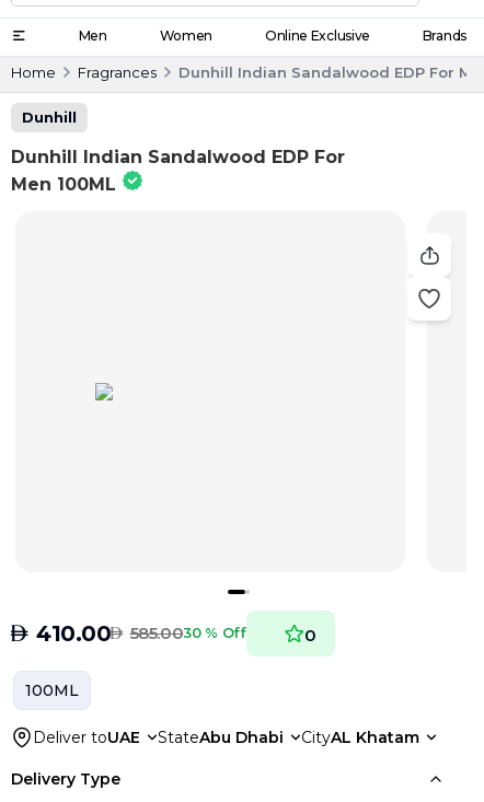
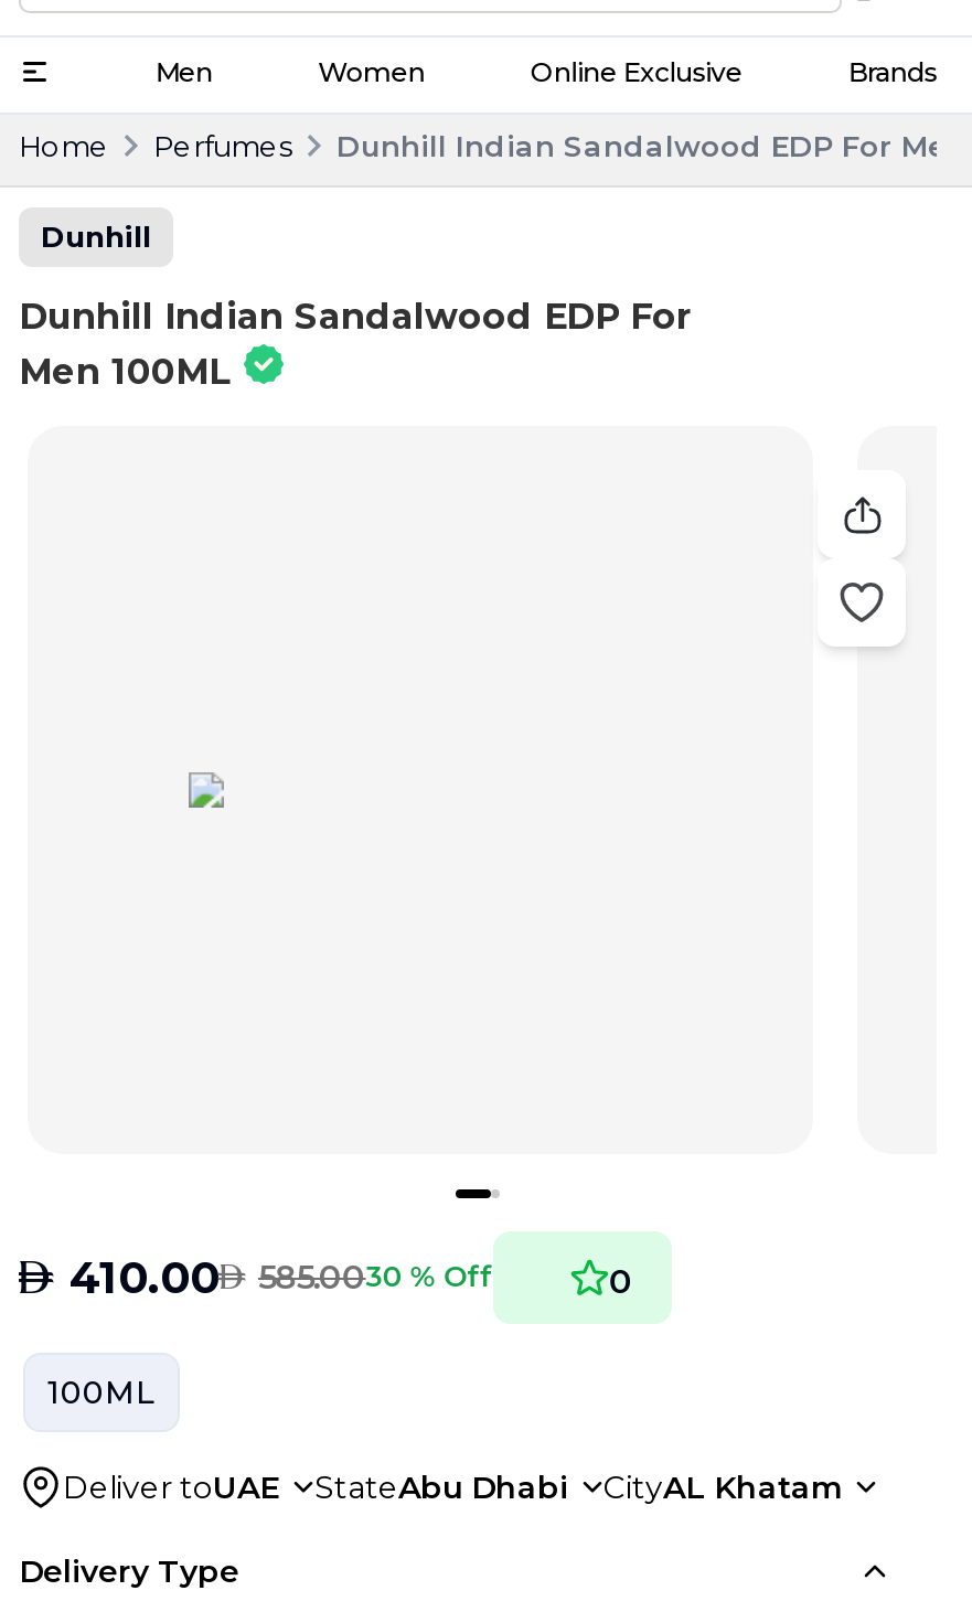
[78,63,157,81] Fragrances -> [153,127,292,162] Perfumes

